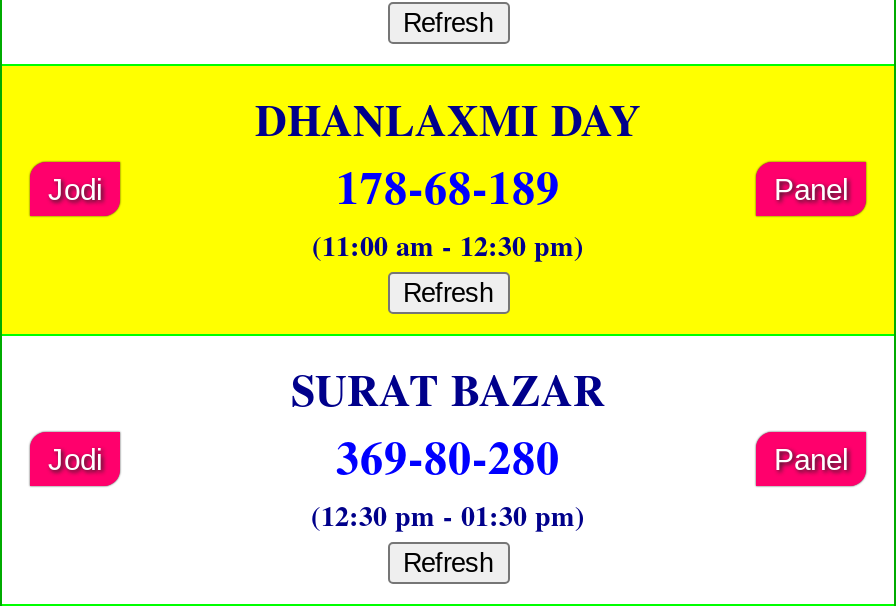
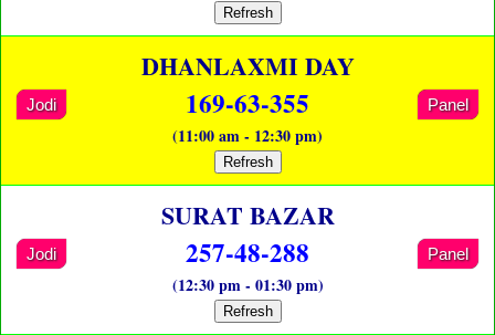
[336,152,560,220] 178-68-189 -> [186,84,309,121] 169-63-355
[336,422,560,490] 369-80-280 -> [186,233,309,271] 257-48-288

